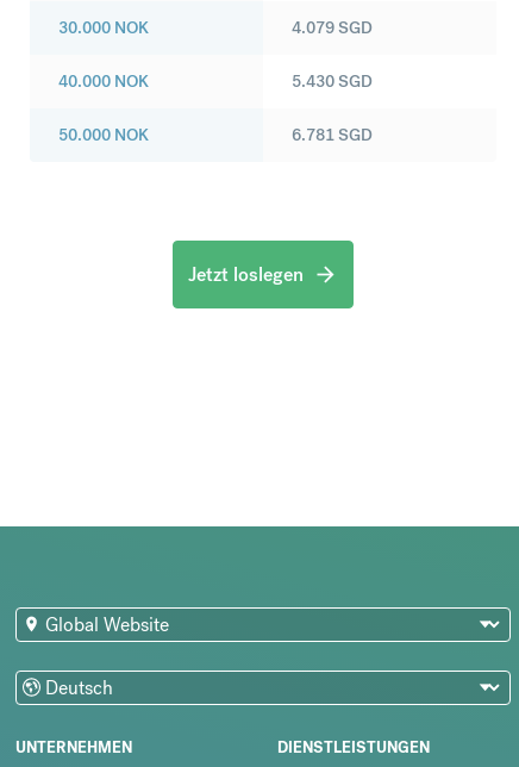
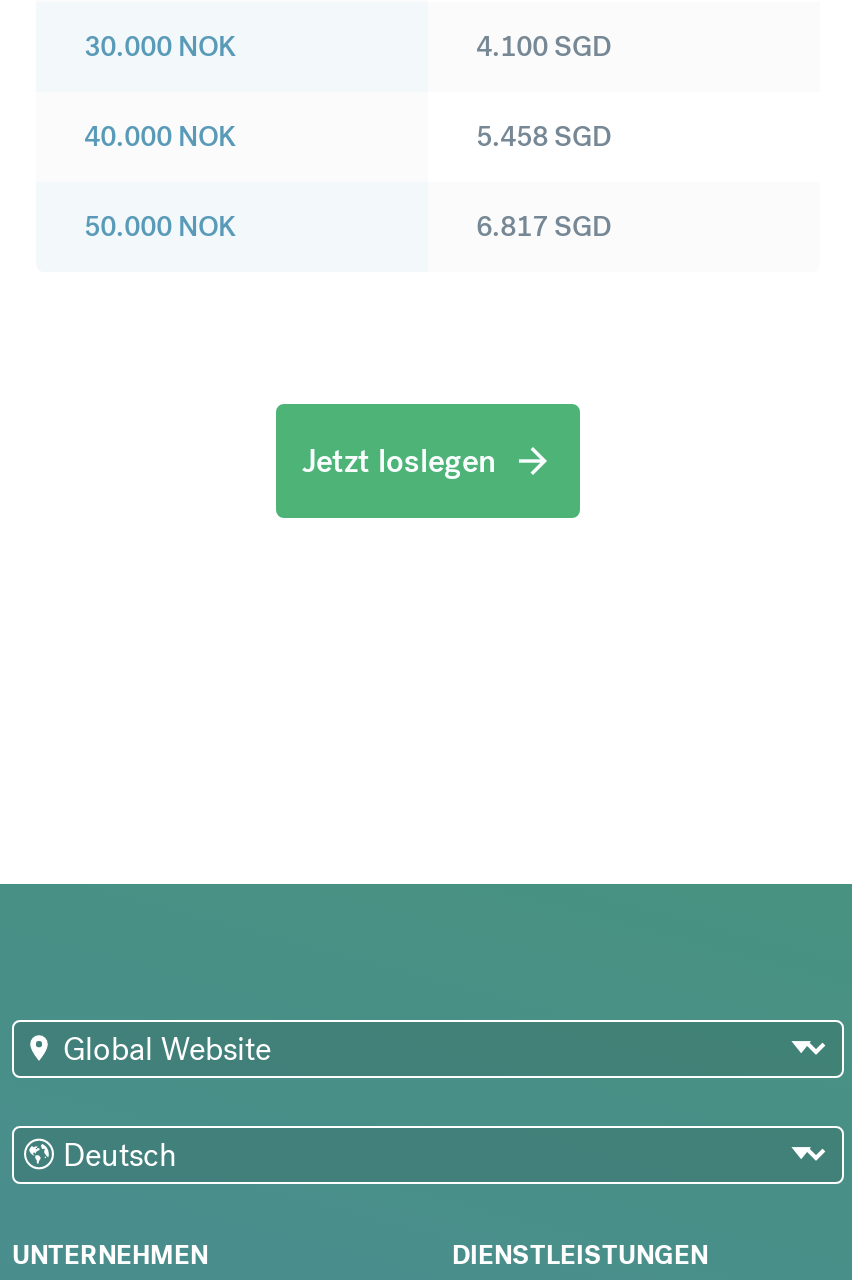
[292,17,373,38] 4.079 SGD -> [476,28,612,64] 4.100 SGD
[292,71,373,92] 5.430 SGD -> [476,118,612,154] 5.458 SGD
[292,124,373,146] 6.781 SGD -> [476,208,612,244] 6.817 SGD

